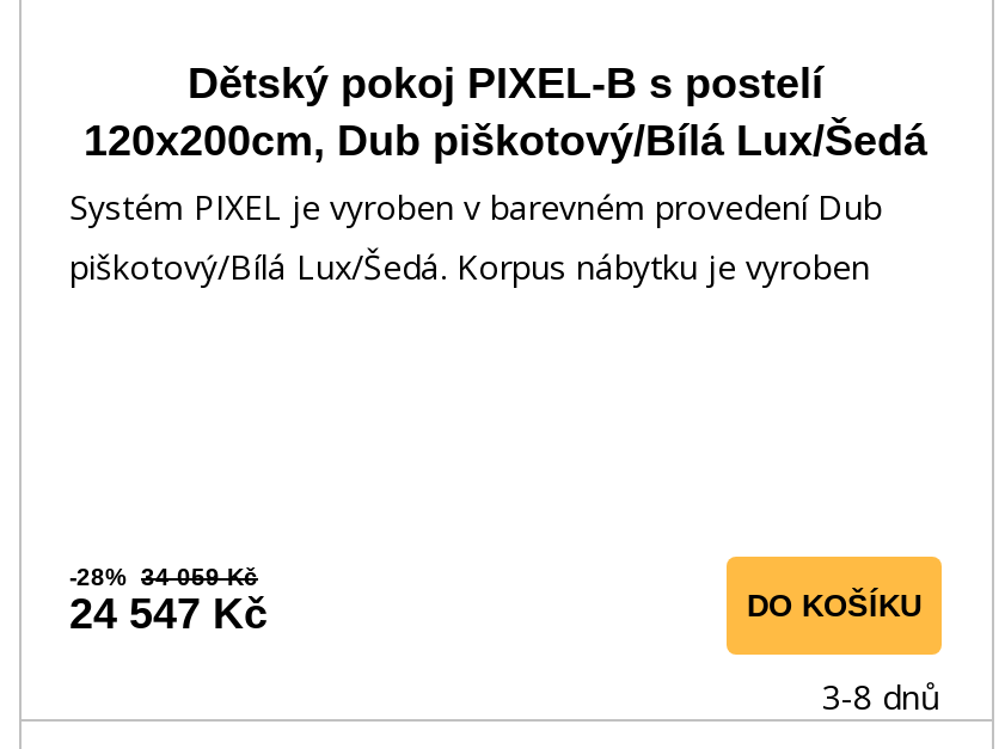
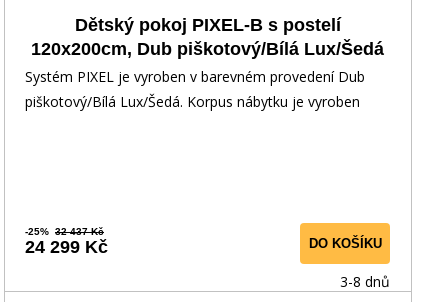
[69,564,258,590] -28% 34 059 Kč -> [25,226,104,237] -25% 32 437 Kč
[69,590,268,638] 24 547 Kč -> [25,237,108,257] 24 299 Kč

